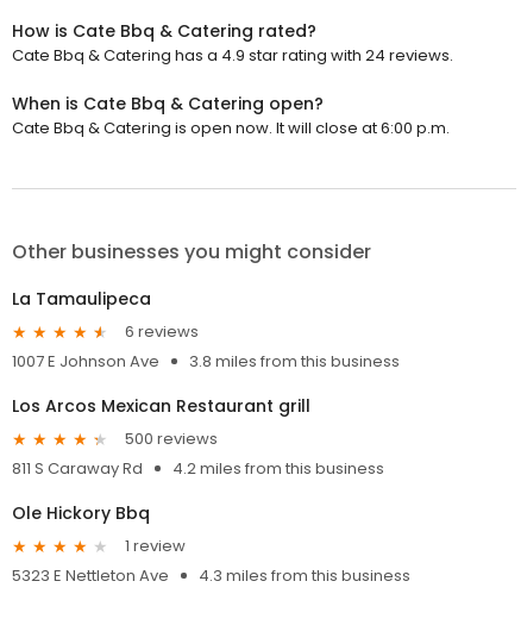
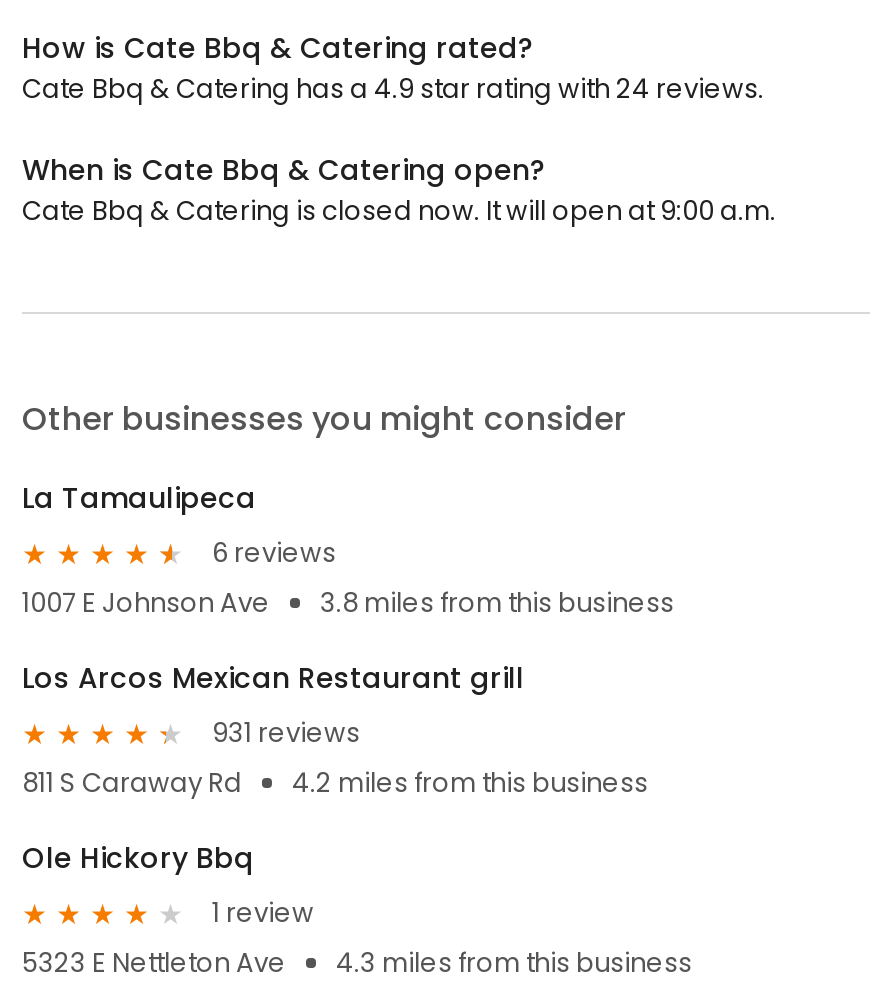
[12,117,450,139] Cate Bbq & Catering is open now. It will close at 6:00 p.m. -> [22,192,776,230] Cate Bbq & Catering is closed now. It will open at 9:00 a.m.
[125,428,218,450] 500 reviews -> [212,715,360,753] 931 reviews

